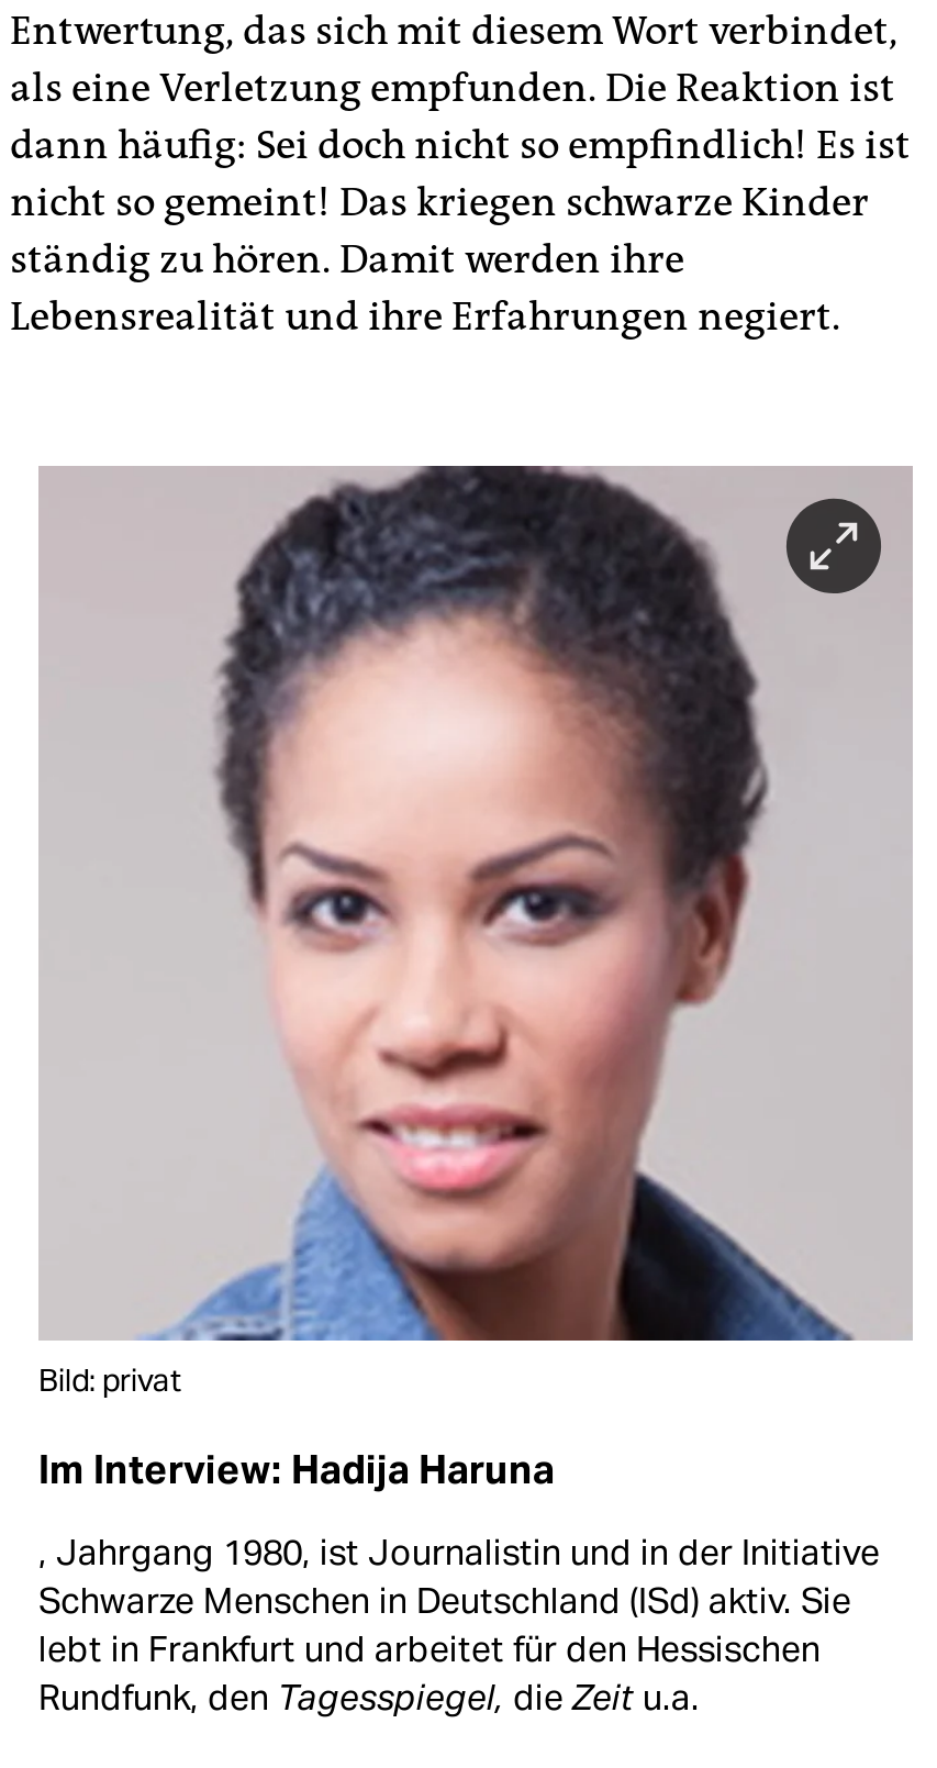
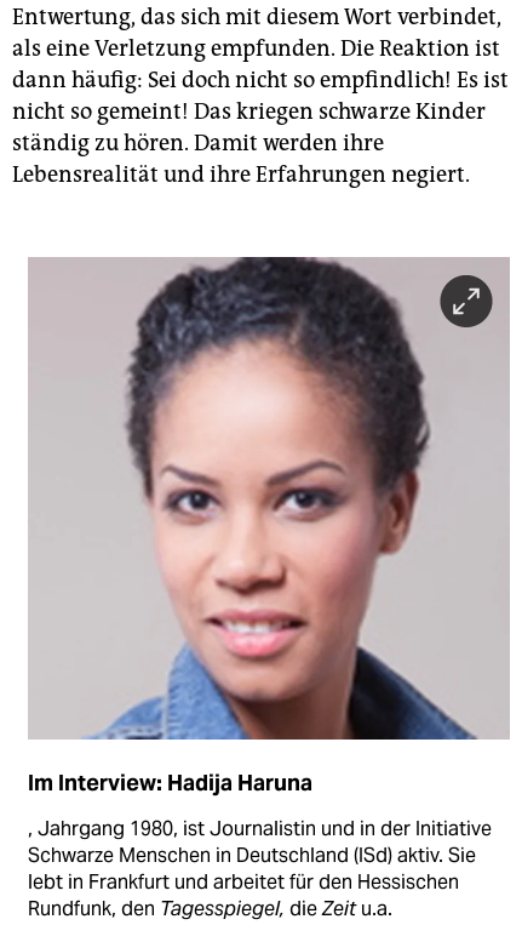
[38,1360,181,1399] Bild: privat -> none

